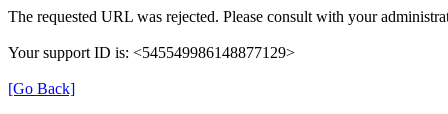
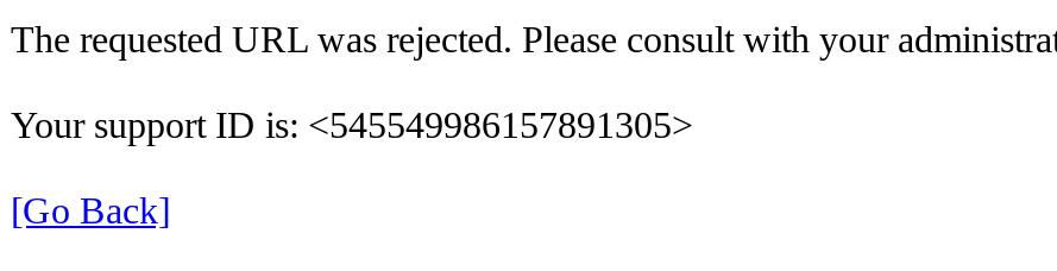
[8,44,295,61] Your support ID is: <545549986148877129> -> [11,105,693,145] Your support ID is: <545549986157891305>

